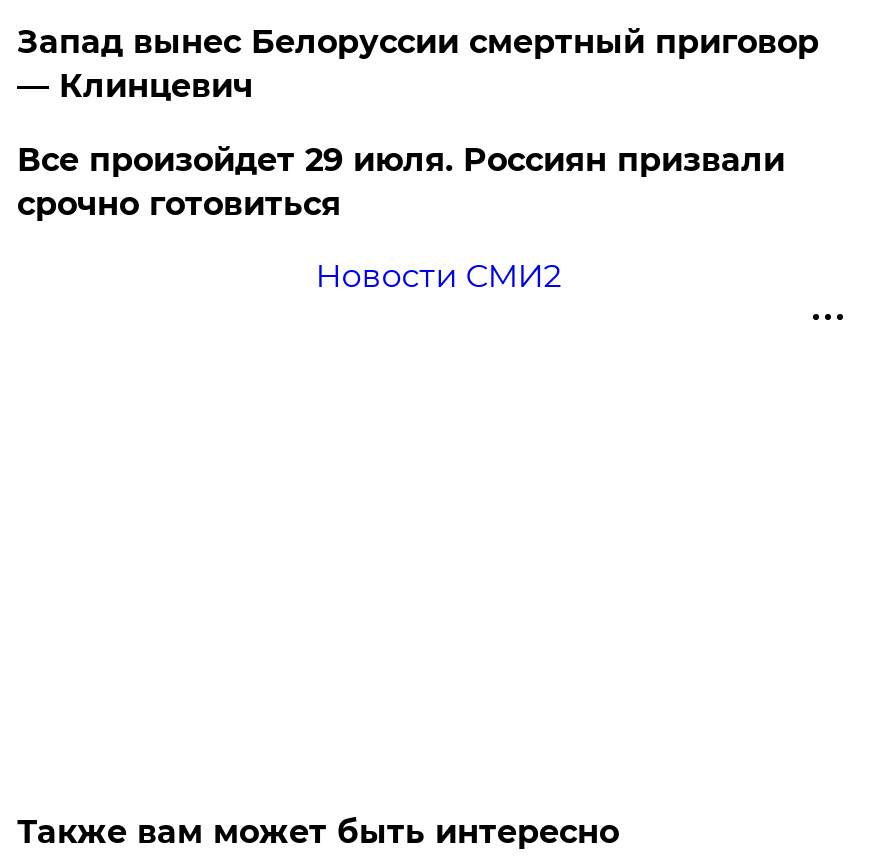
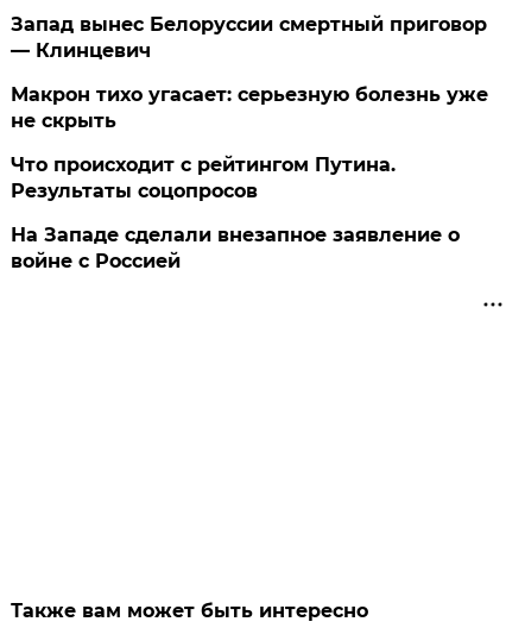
[17,141,785,295] Все произойдет 29 июля. Россиян призвали | срочно готовиться | Новости СМИ2 -> [11,83,489,272] Макрон тихо угасает: серьезную болезнь уже | не скрыть | Что происходит с рейтингом Путина. | Результаты соцопросов | На Западе сделали внезапное заявление о | войне с Россией

